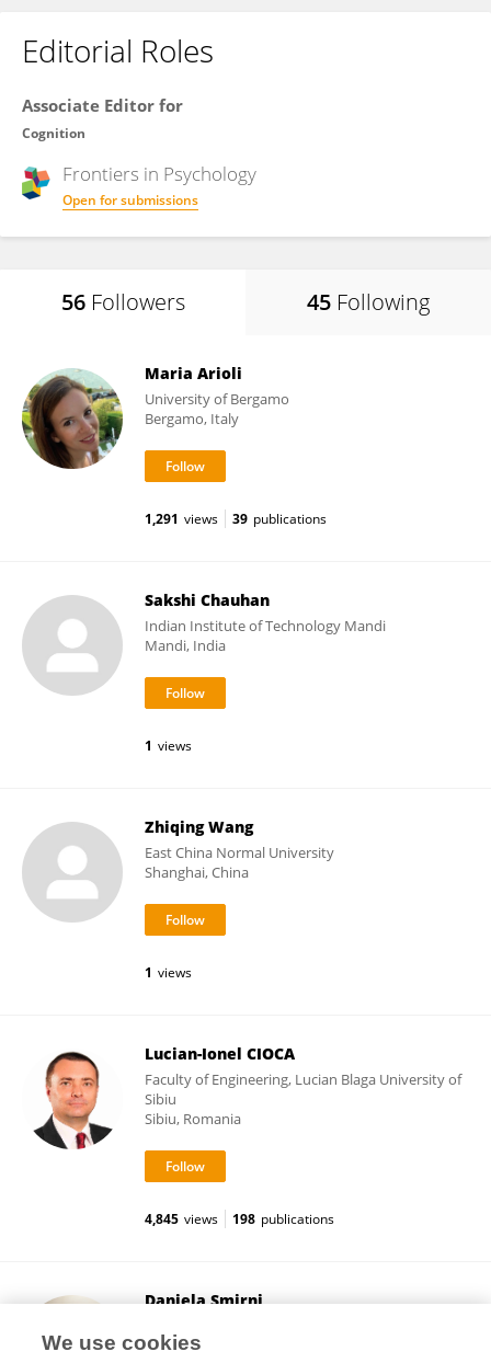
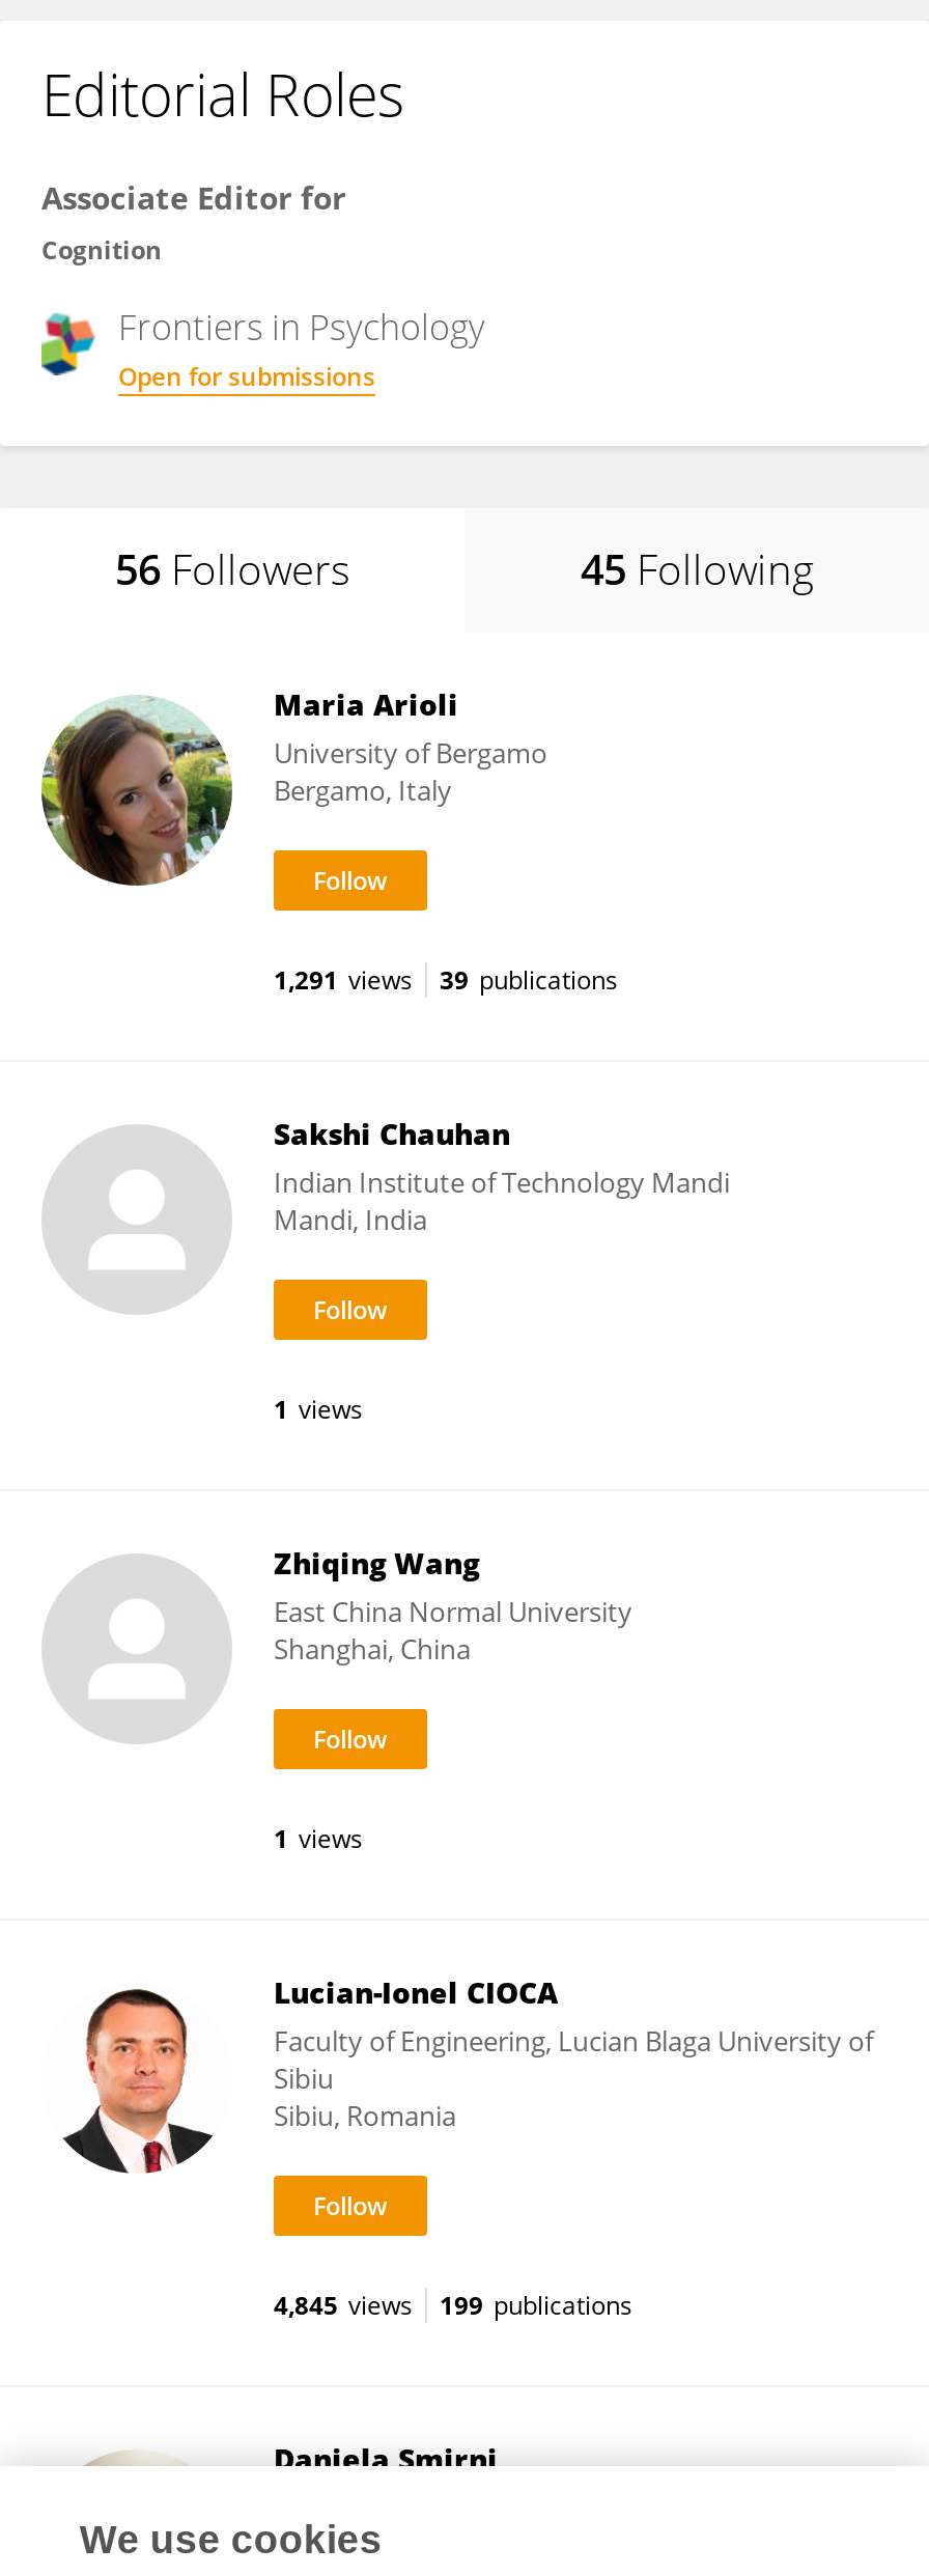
[232,1210,334,1228] 198 publications -> [440,2288,632,2323] 199 publications

